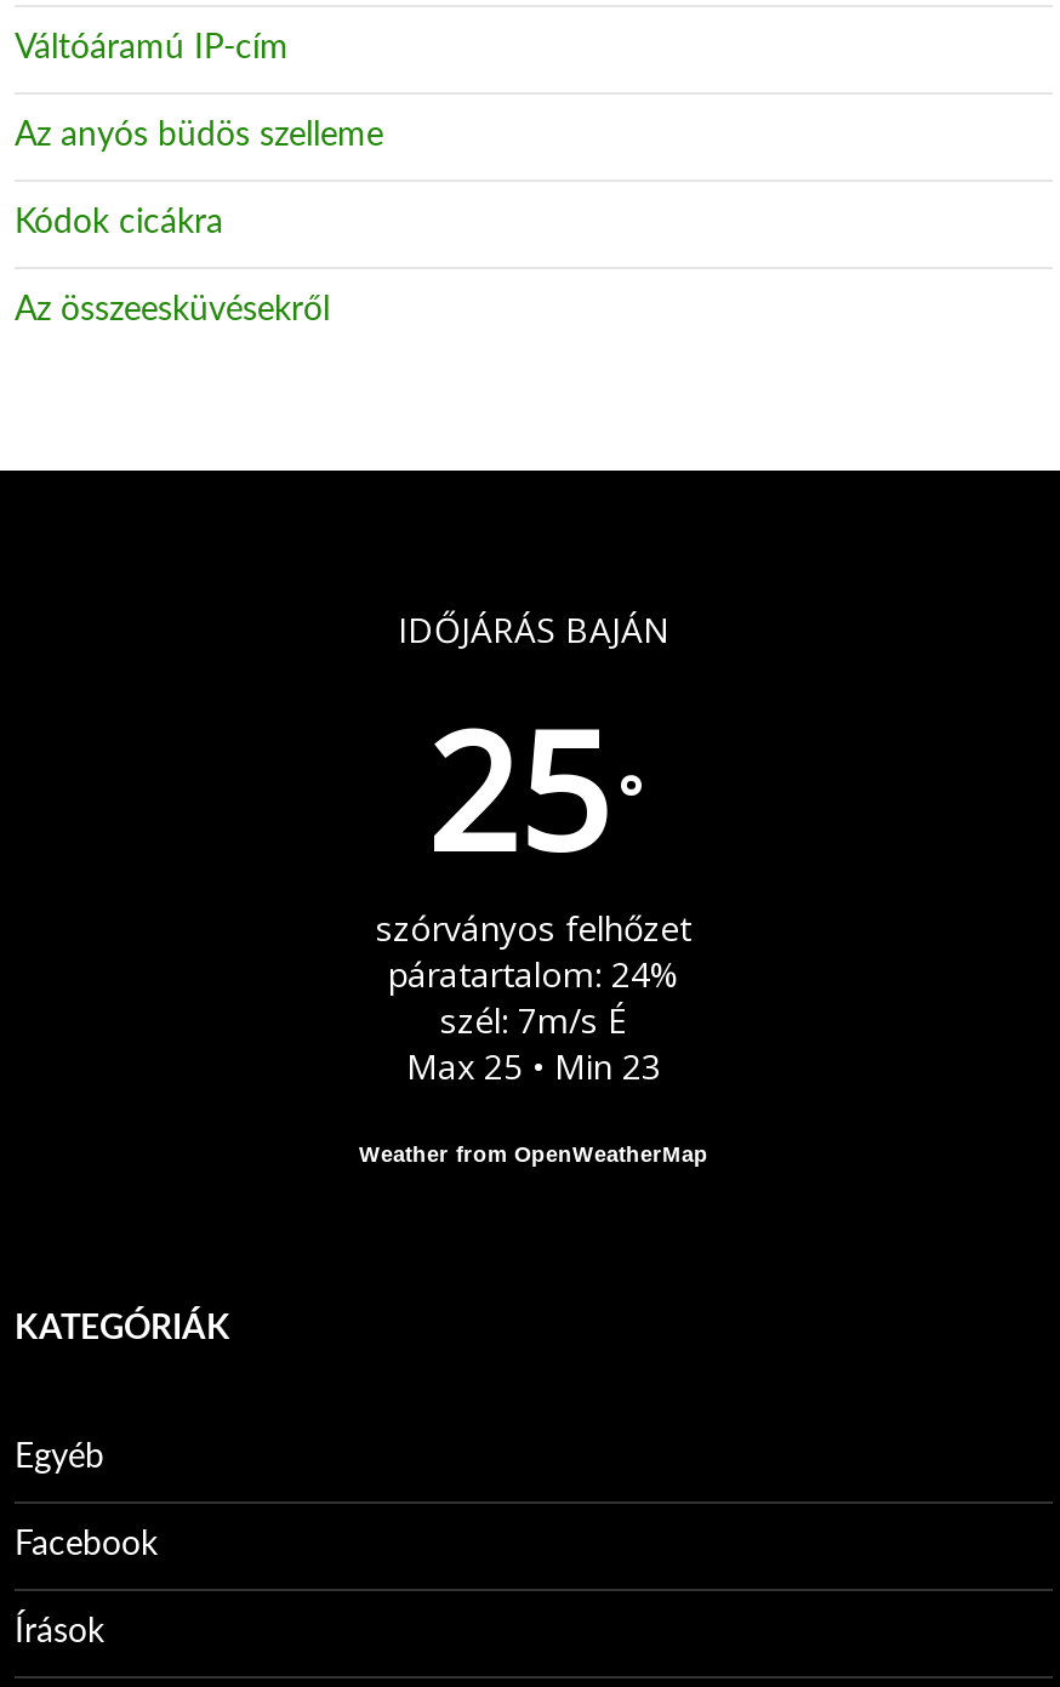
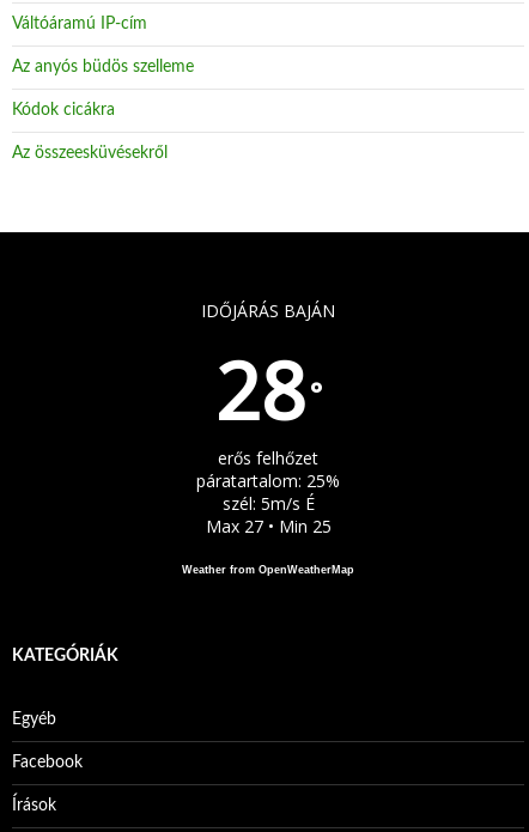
[426,679,642,897] 25 ° -> [215,335,321,443] 28 °
[376,905,691,951] szórványos felhőzet -> [218,447,318,469] erős felhőzet
[388,951,679,997] páratartalom: 24% -> [196,469,340,492] páratartalom: 25%
[440,997,627,1043] szél: 7m/s É -> [222,492,314,515] szél: 5m/s É
[406,1043,661,1089] Max 25 • Min 23 -> [205,515,331,538] Max 27 • Min 25

